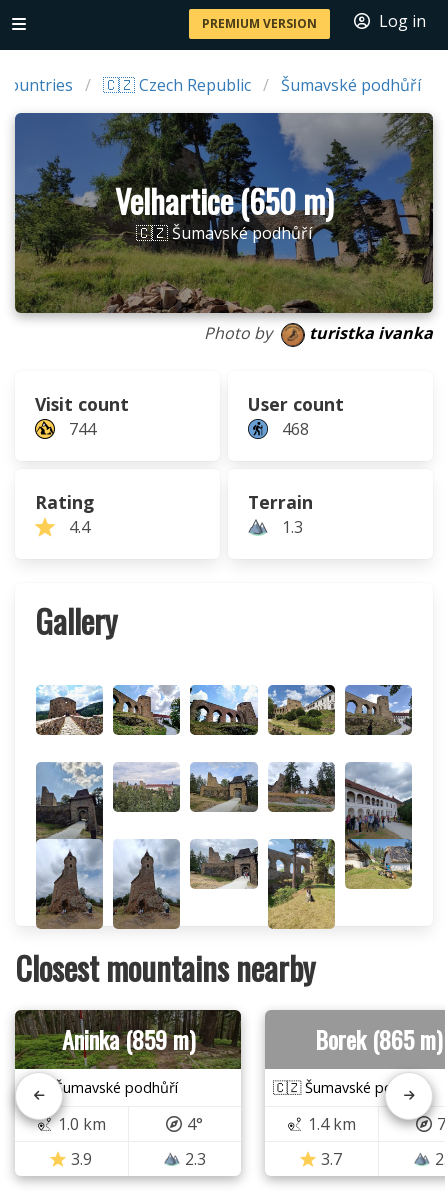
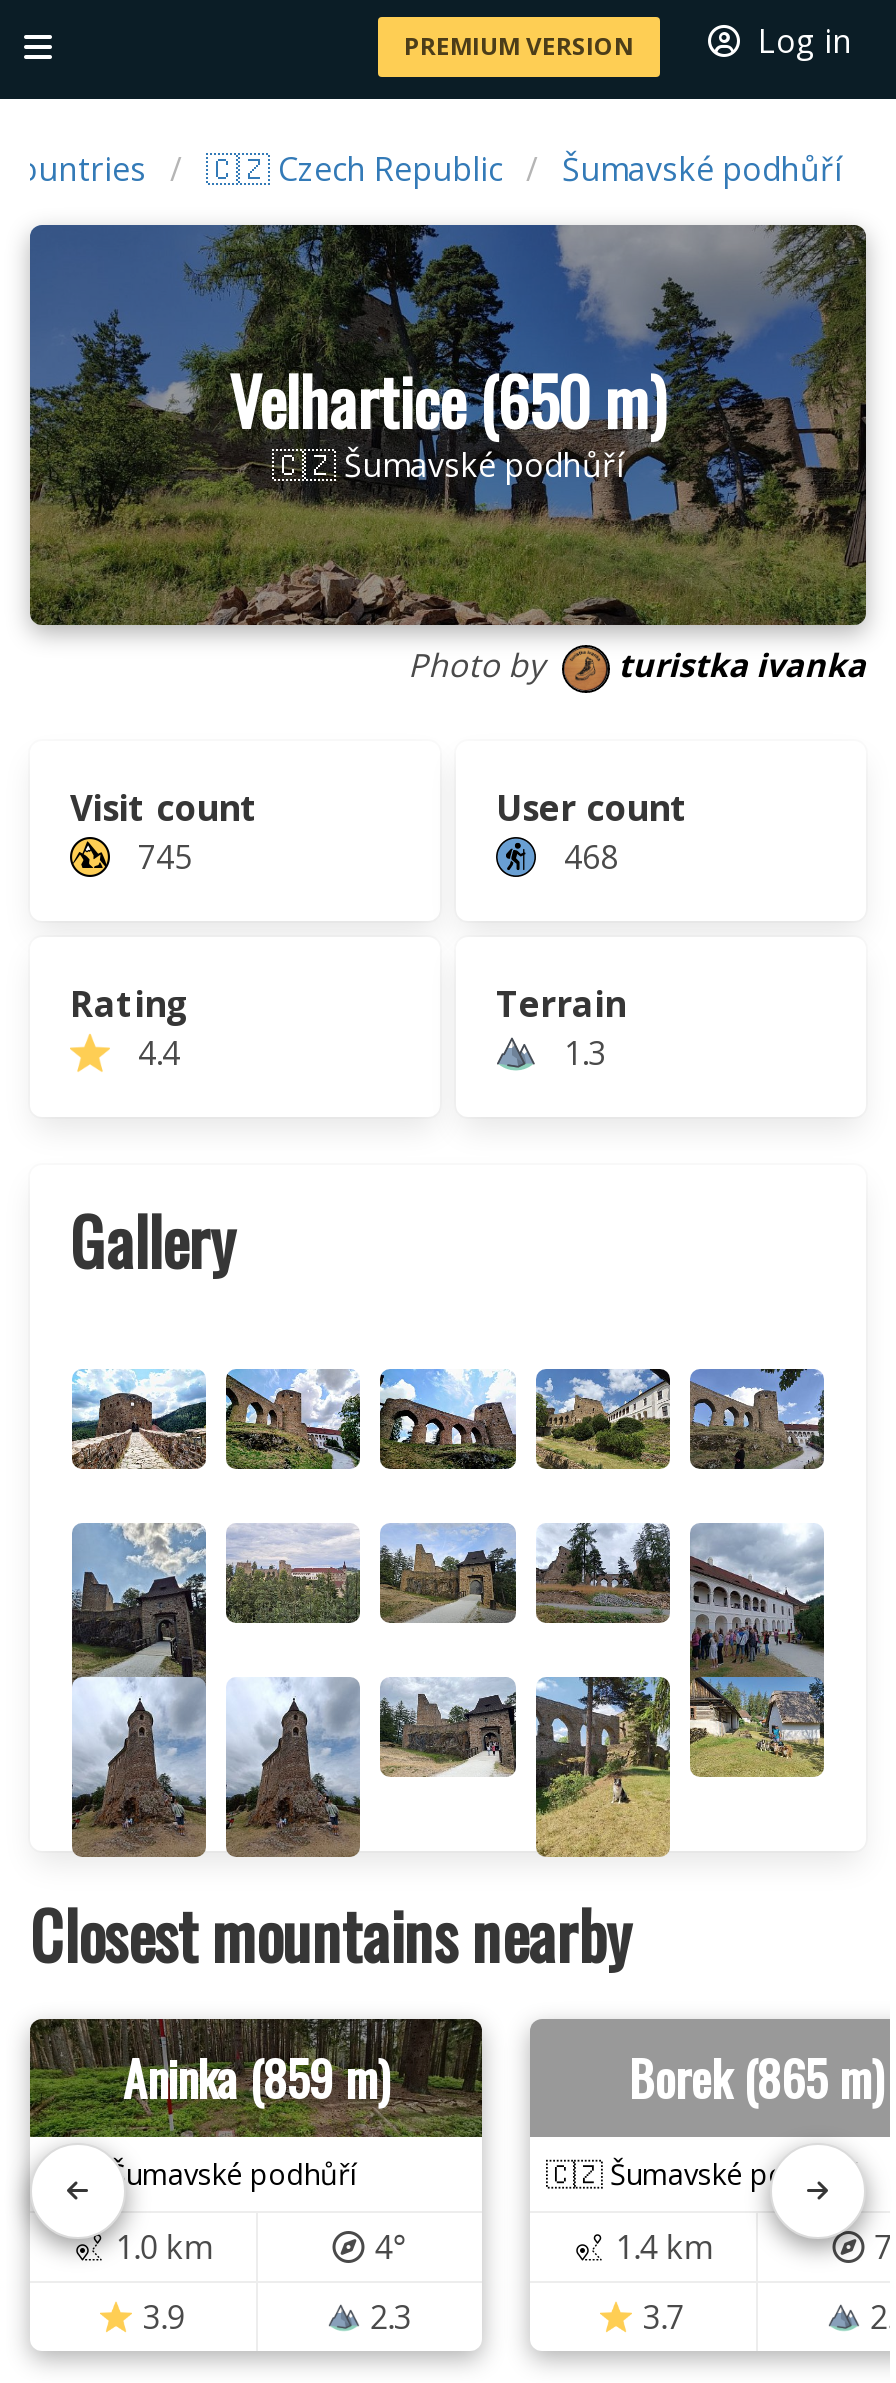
[65,418,96,440] 744 -> [130,834,192,878] 745

